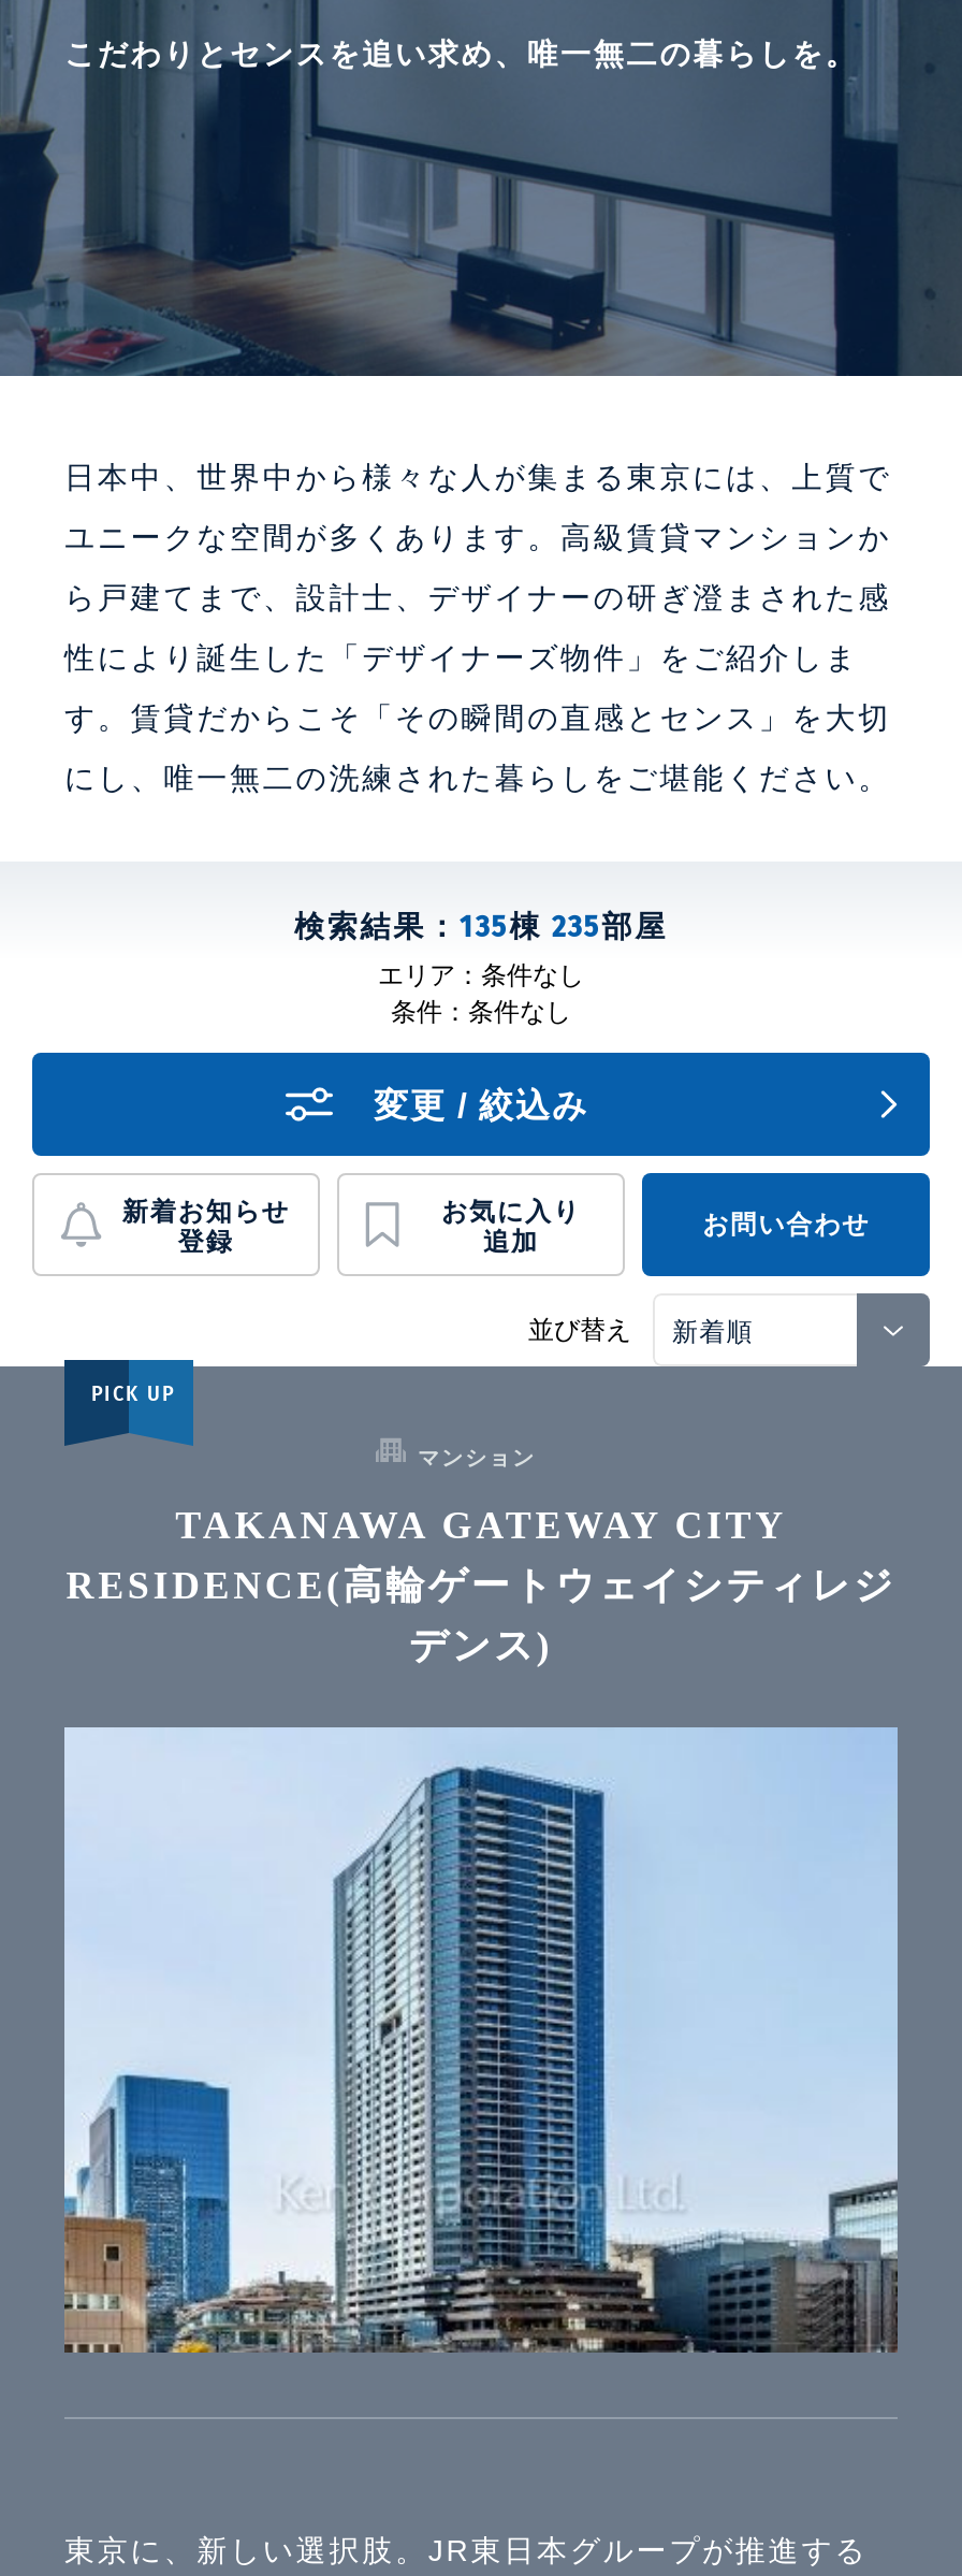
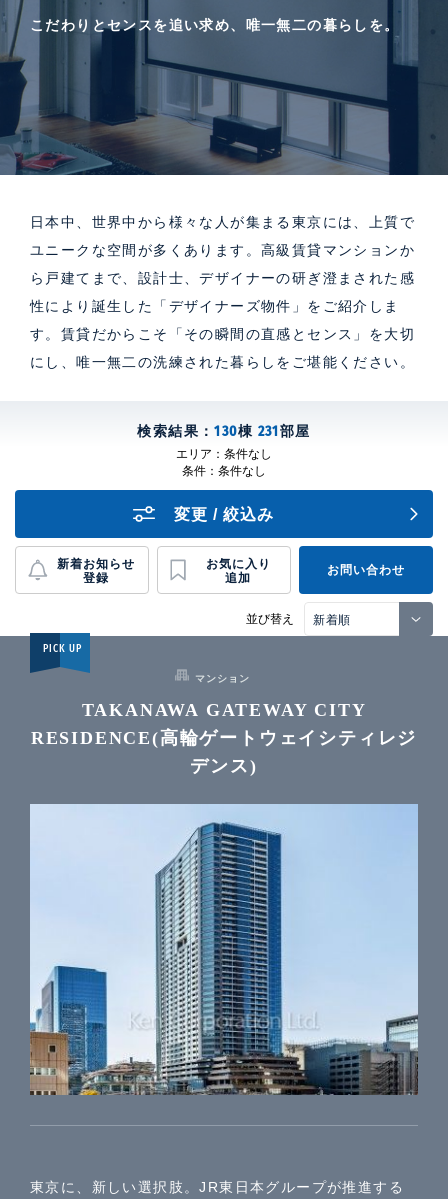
[294,909,668,945] 検索結果：135棟235部屋 -> [137,423,310,440] 検索結果：130棟231部屋

